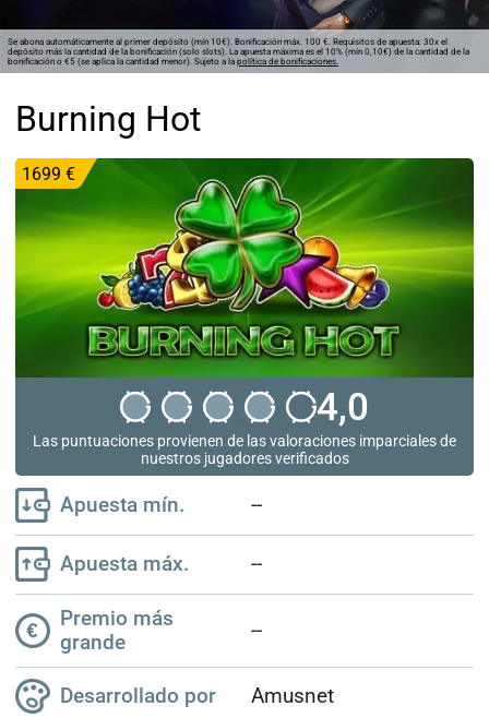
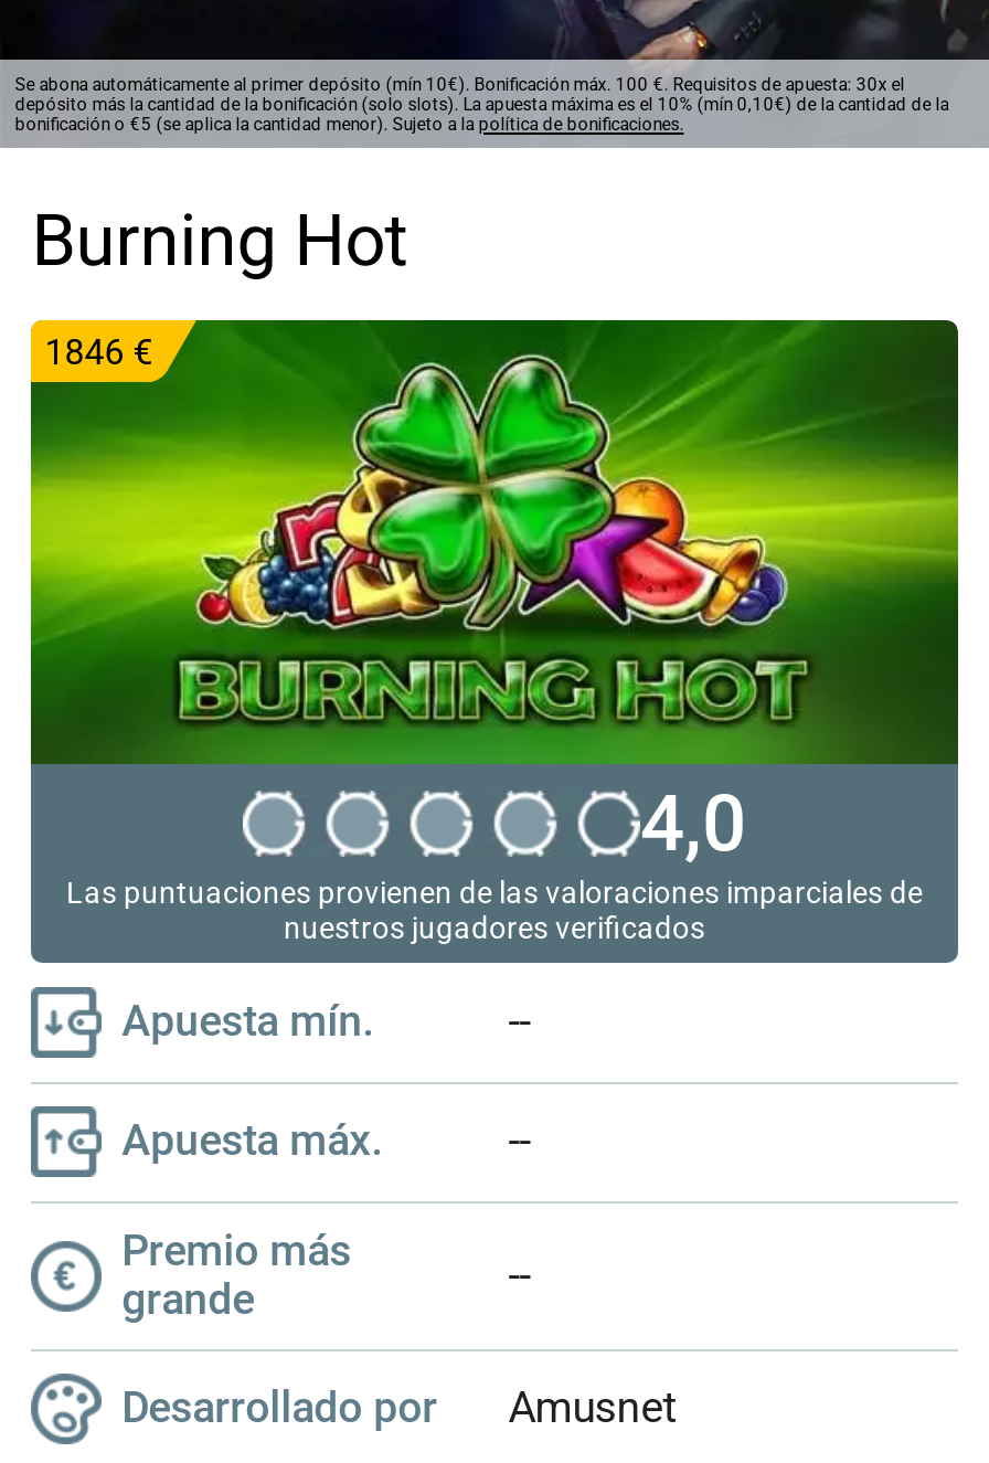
[22,163,76,184] 1699 € -> [45,331,153,373] 1846 €

